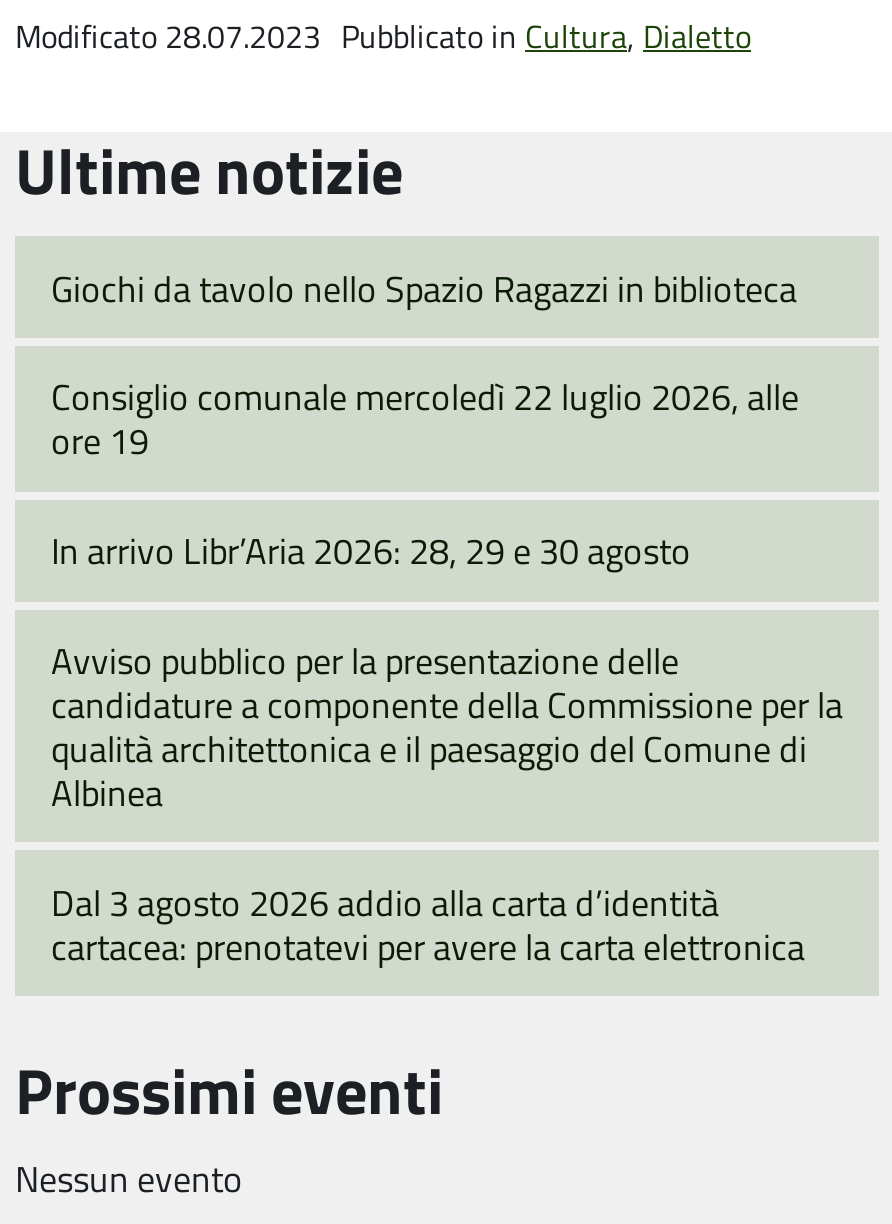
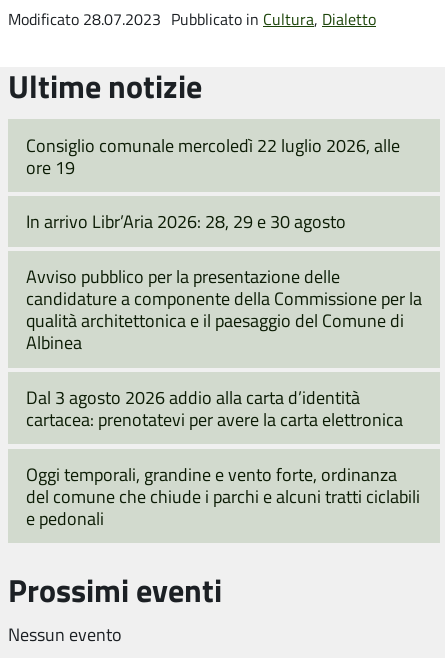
[51,264,797,312] Giochi da tavolo nello Spazio Ragazzi in biblioteca -> none
moved [51,373,843,970] -> [26,133,422,431]: Consiglio comunale mercoledì 22 luglio 2026, alle | ore 19 | In arrivo Libr’Aria 2026: 28, 29 e 30 agosto | ... | Dal 3 agosto 2026 addio alla carta d’identità | cartacea: prenotatevi per avere la carta elettronica
none -> [26,462,420,530] Oggi temporali, grandine e vento forte, ordinanza | del comune che chiude i parchi e alcuni tratti ciclabili | e pedonali

